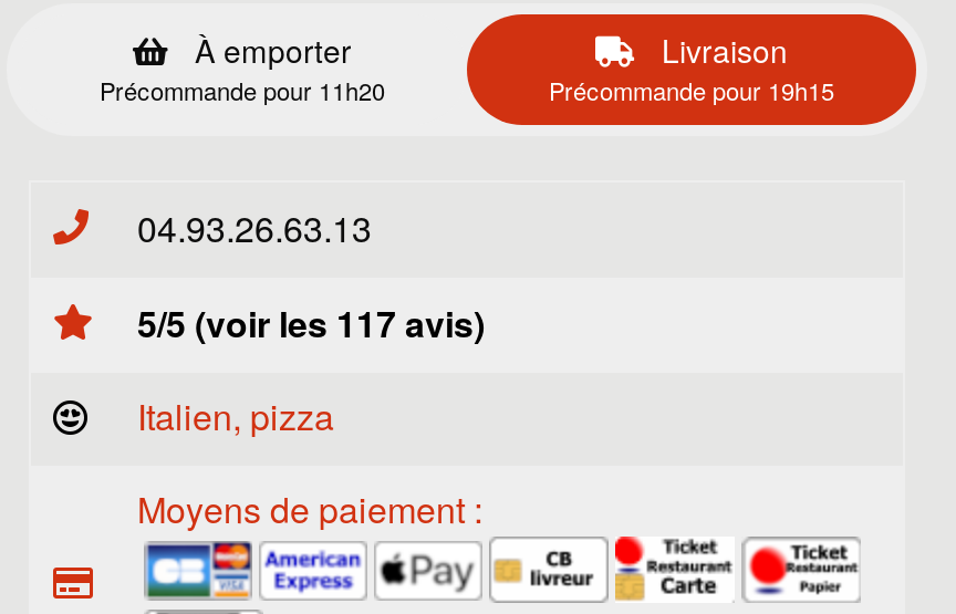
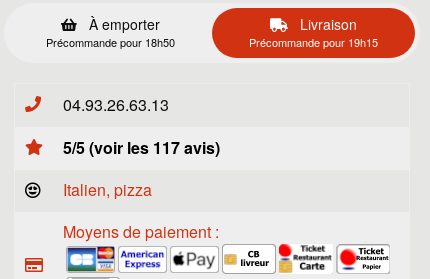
[100,72,385,107] Précommande pour 11h20 -> [46,34,175,50] Précommande pour 18h50

